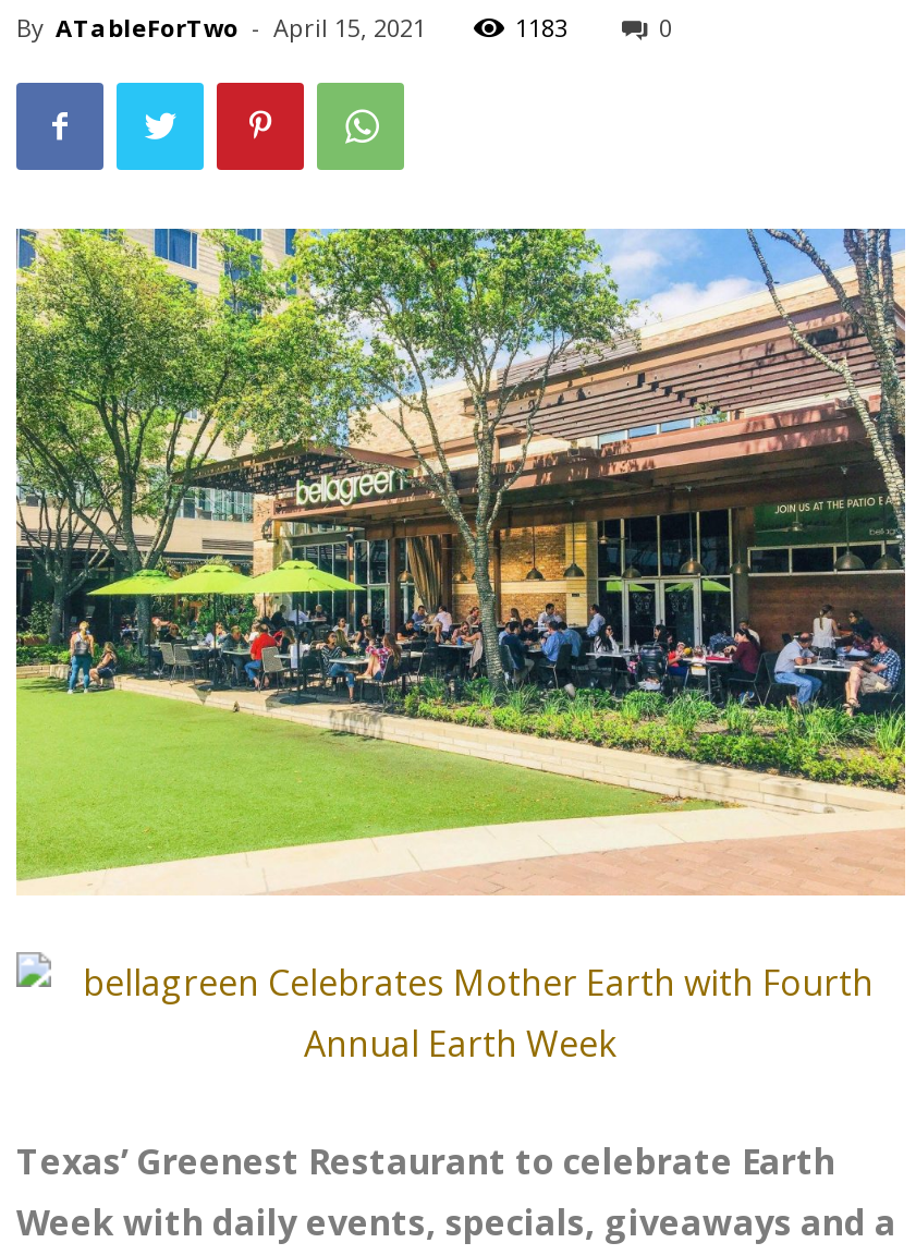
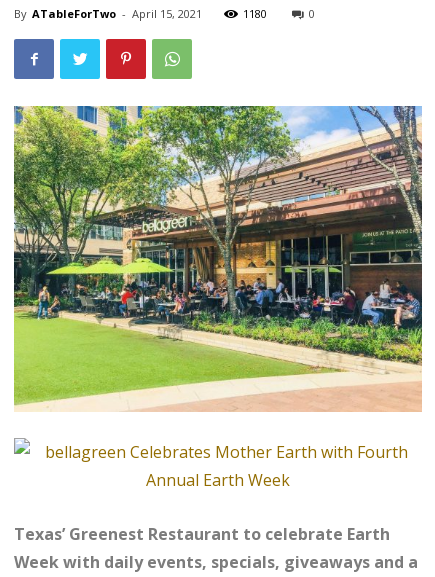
[515,11,567,44] 1183 -> [243,6,267,21] 1180

